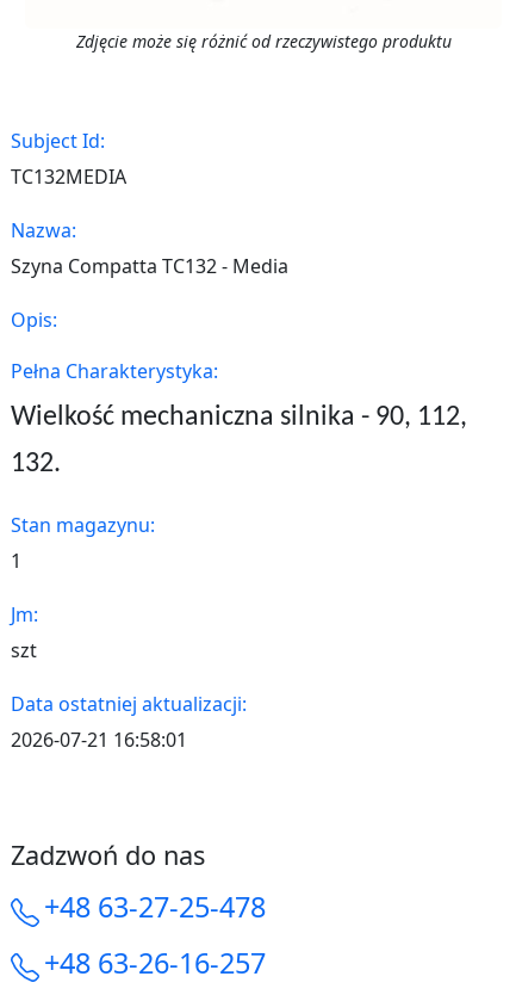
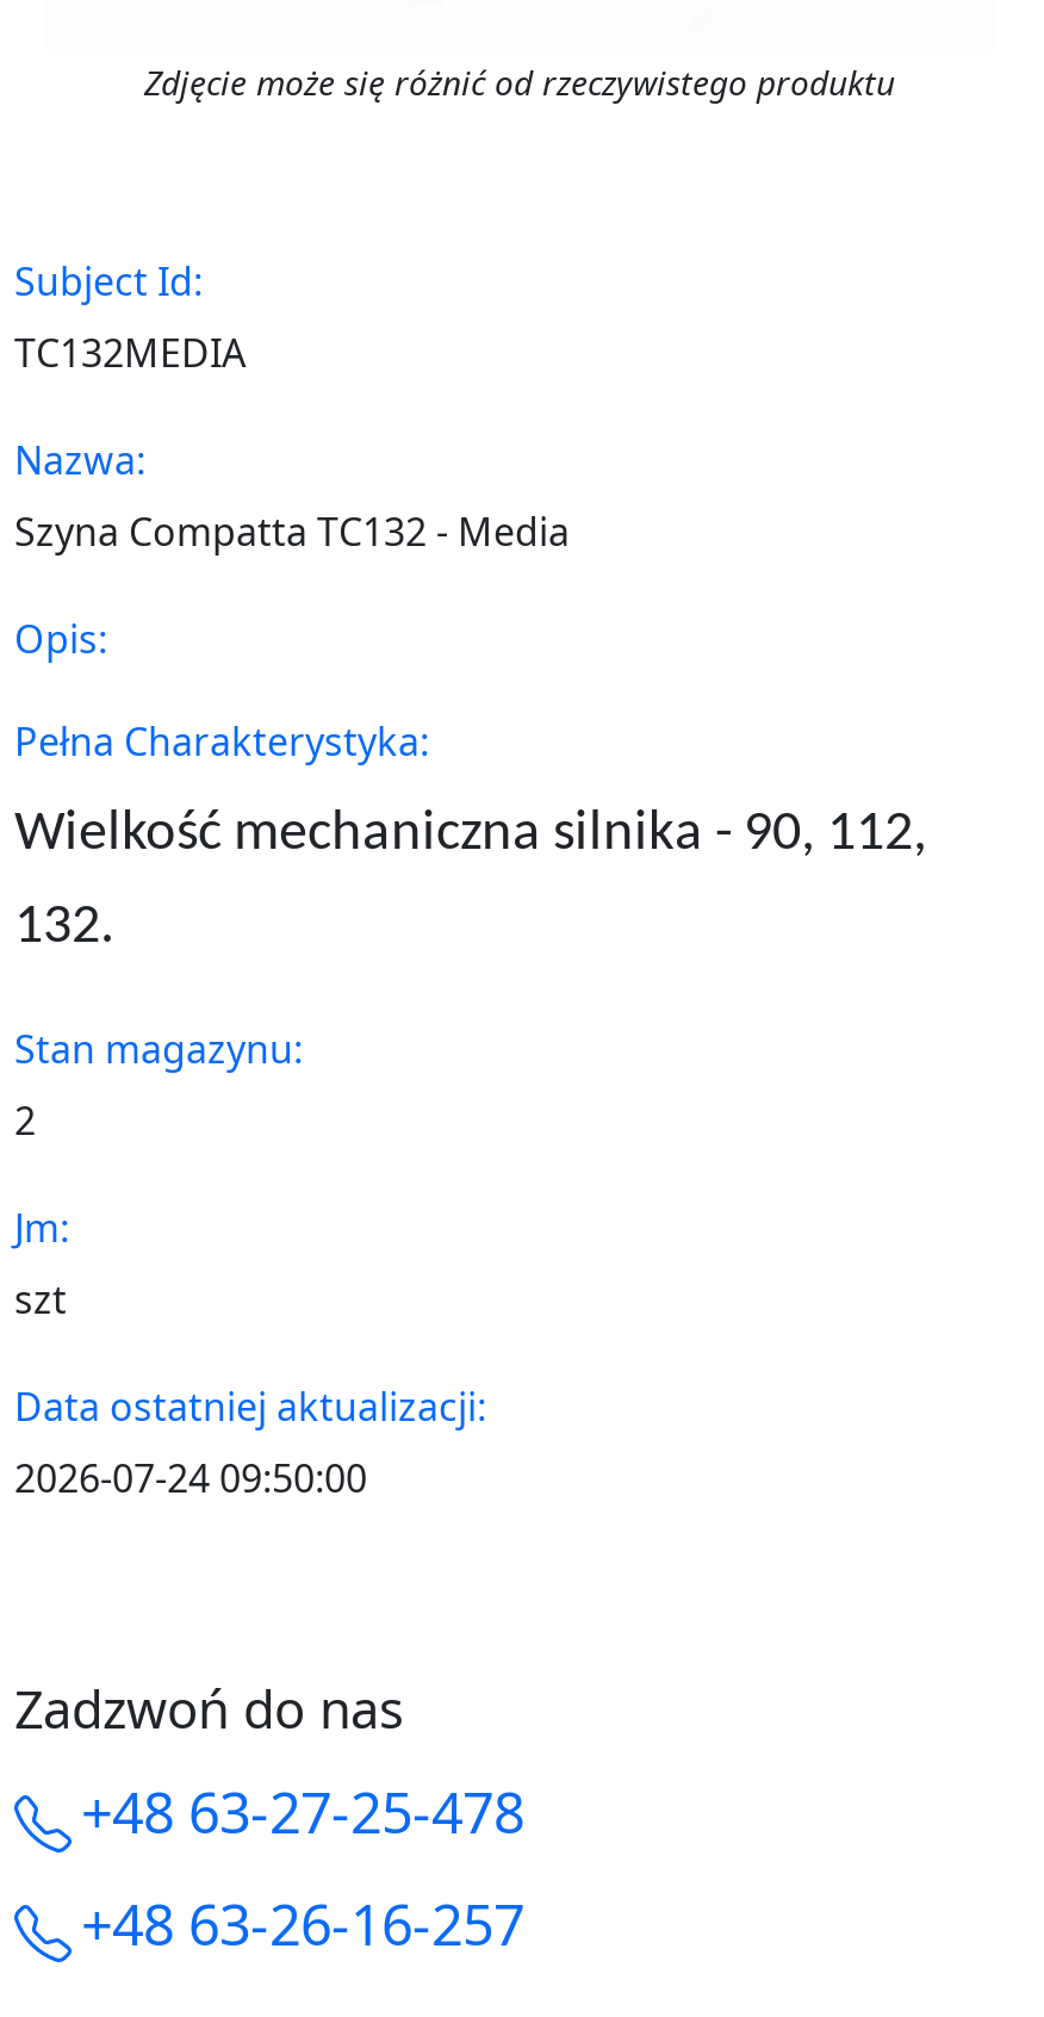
[11,548,21,574] 1 -> [14,1094,36,1147] 2
[11,727,187,753] 2026-07-21 16:58:01 -> [14,1452,367,1504] 2026-07-24 09:50:00

